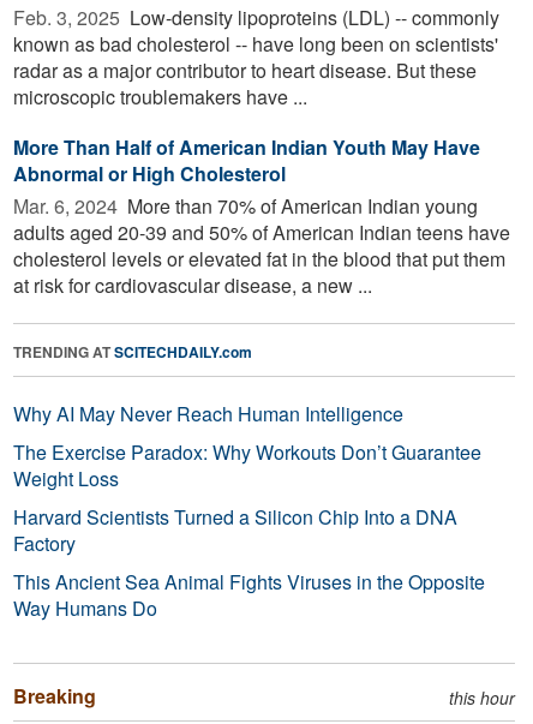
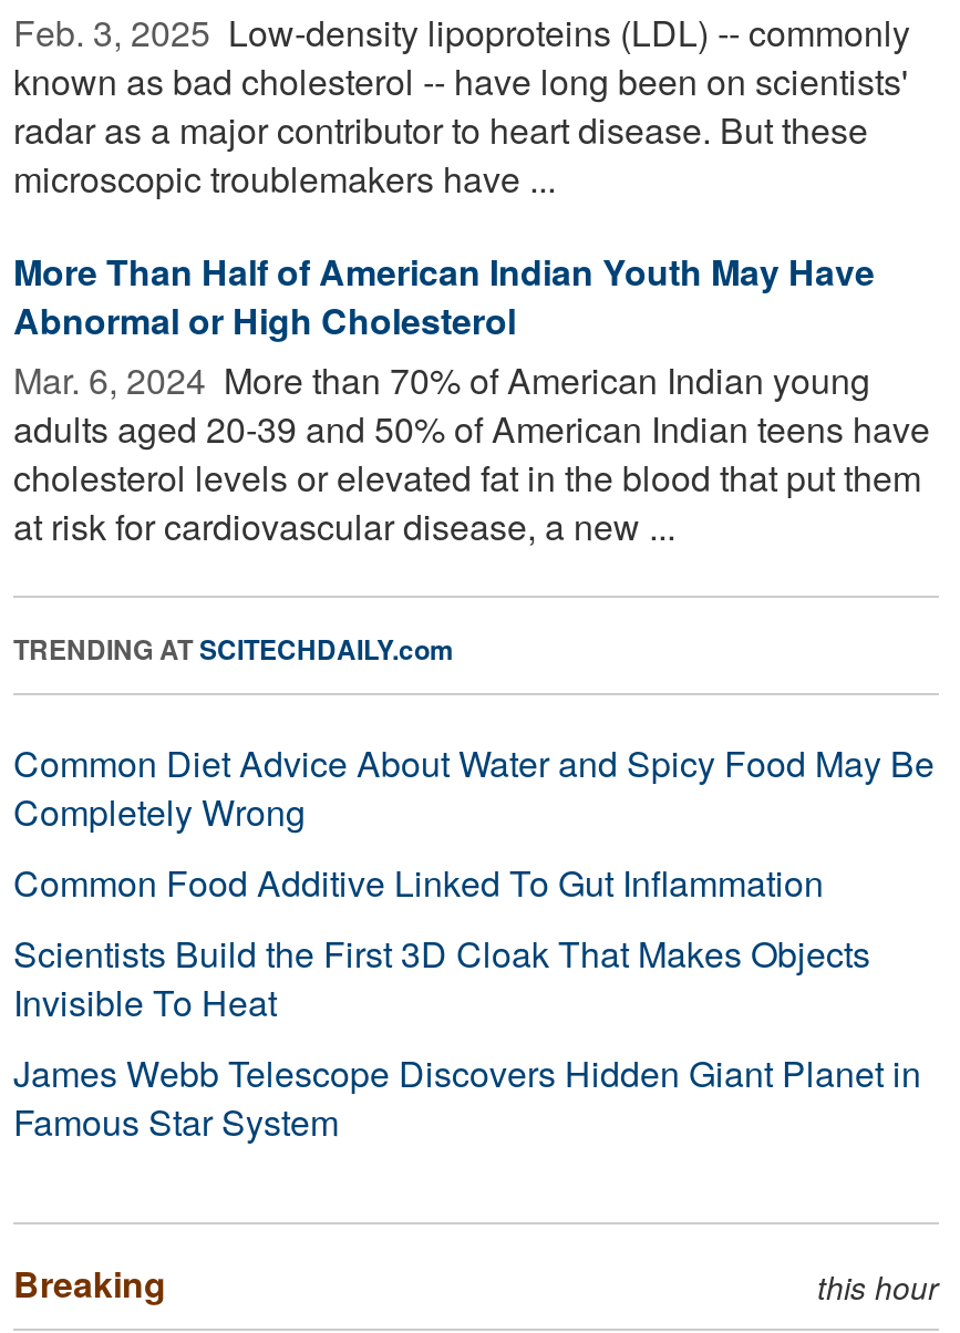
[13,400,485,622] Why AI May Never Reach Human Intelligence | The Exercise Paradox: Why Workouts Don’t Guarantee | Weight Loss | Harvard Scientists Turned a Silicon Chip Into a DNA | Factory | This Ancient Sea Animal Fights Viruses in the Opposite | Way Humans Do -> [13,737,935,1147] Common Diet Advice About Water and Spicy Food May Be | Completely Wrong | Common Food Additive Linked To Gut Inflammation | Scientists Build the First 3D Cloak That Makes Objects | Invisible To Heat | James Webb Telescope Discovers Hidden Giant Planet in | Famous Star System

